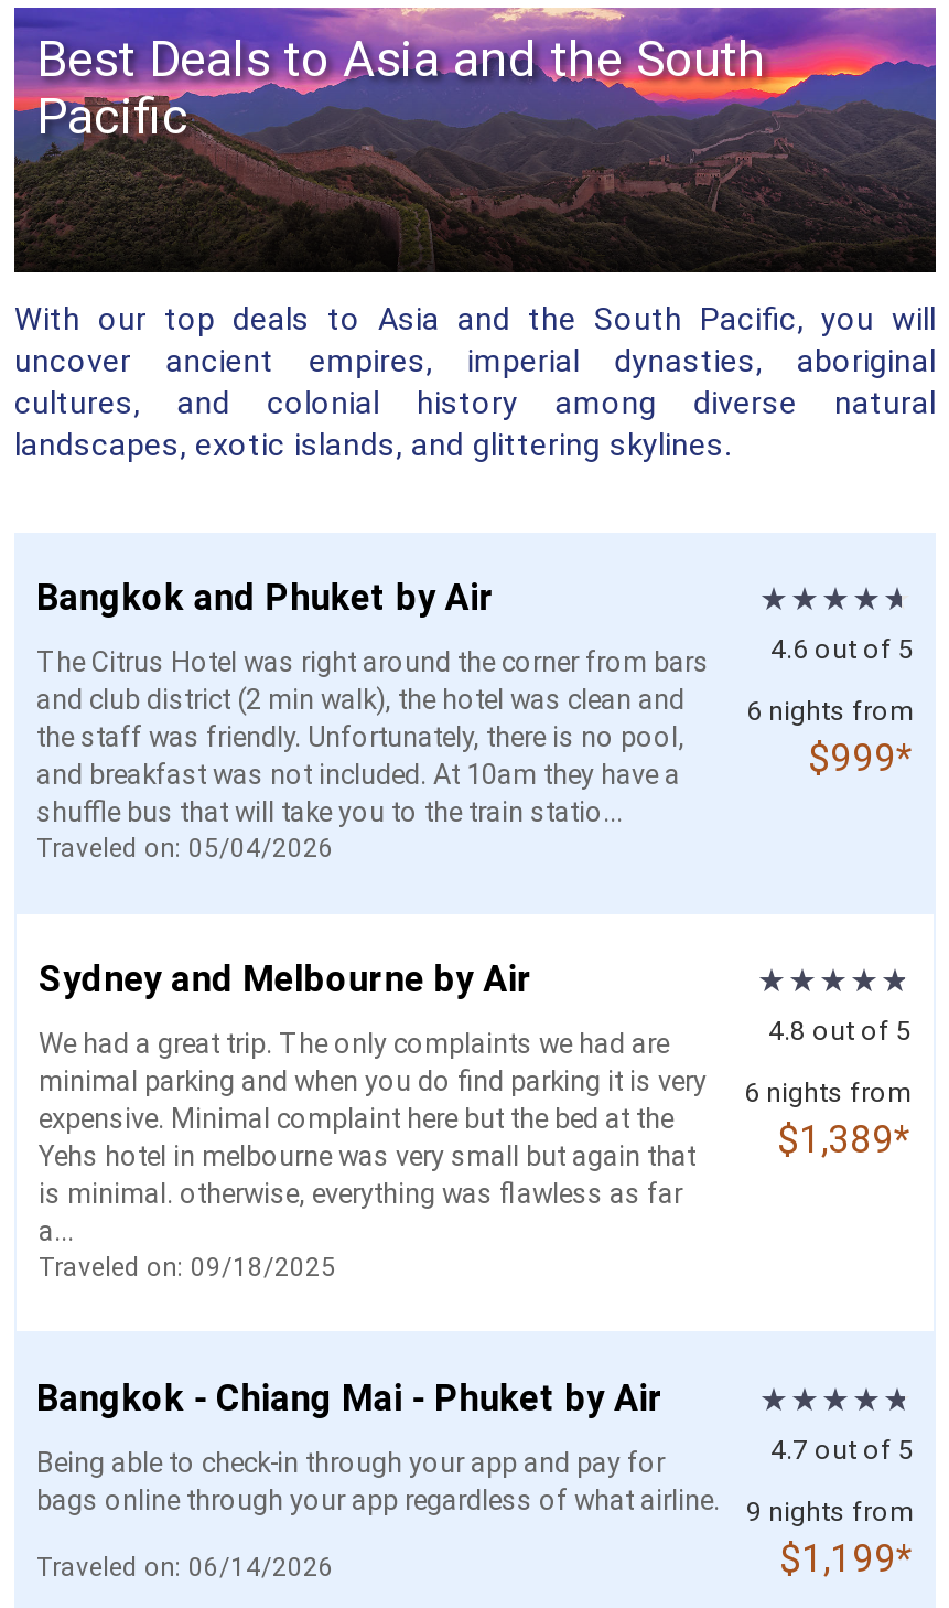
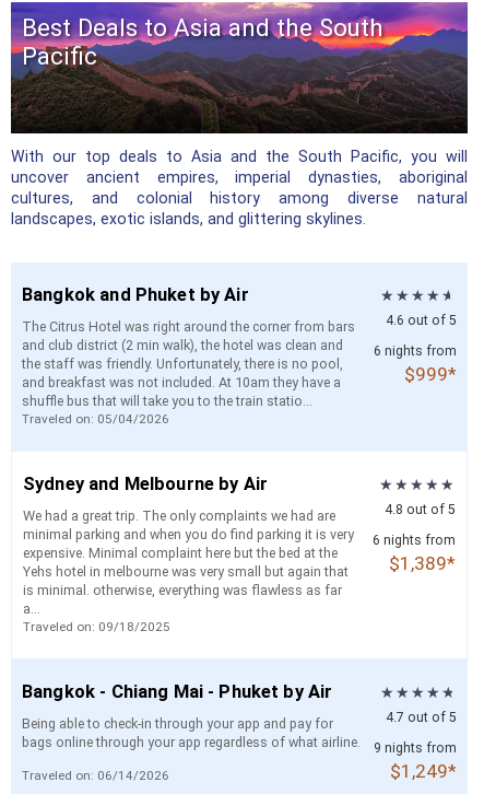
[779,1536,914,1580] $1,199* -> [390,760,457,782] $1,249*

